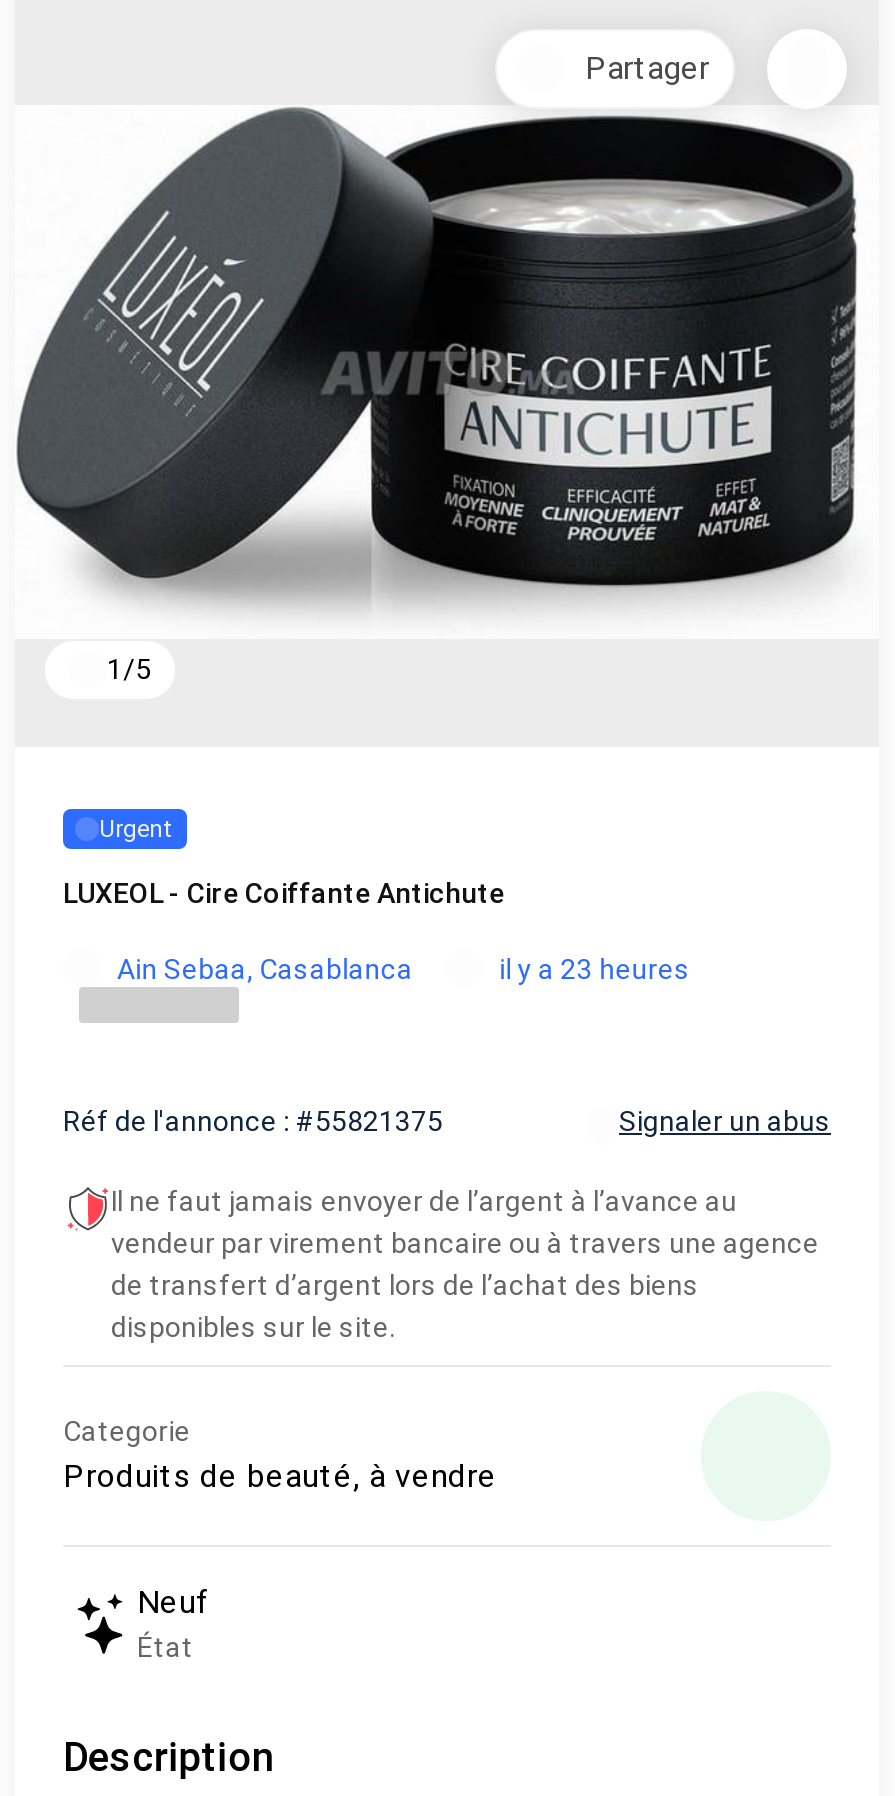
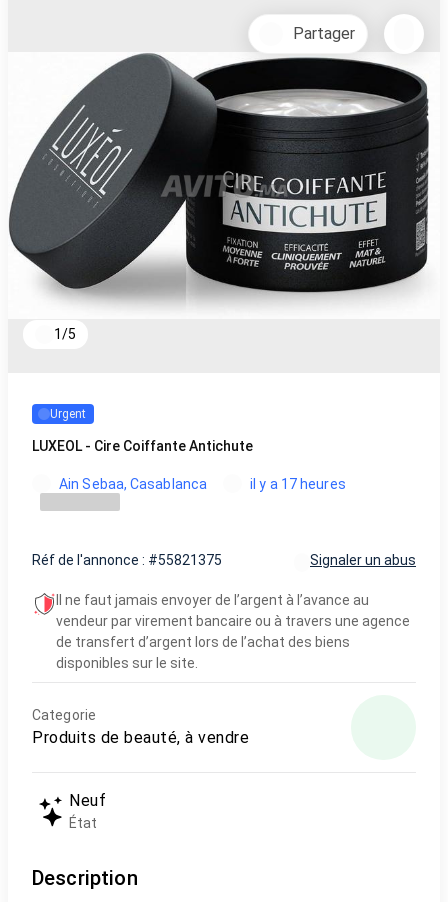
[499,952,690,984] il y a 23 heures -> [250,475,346,491] il y a 17 heures

